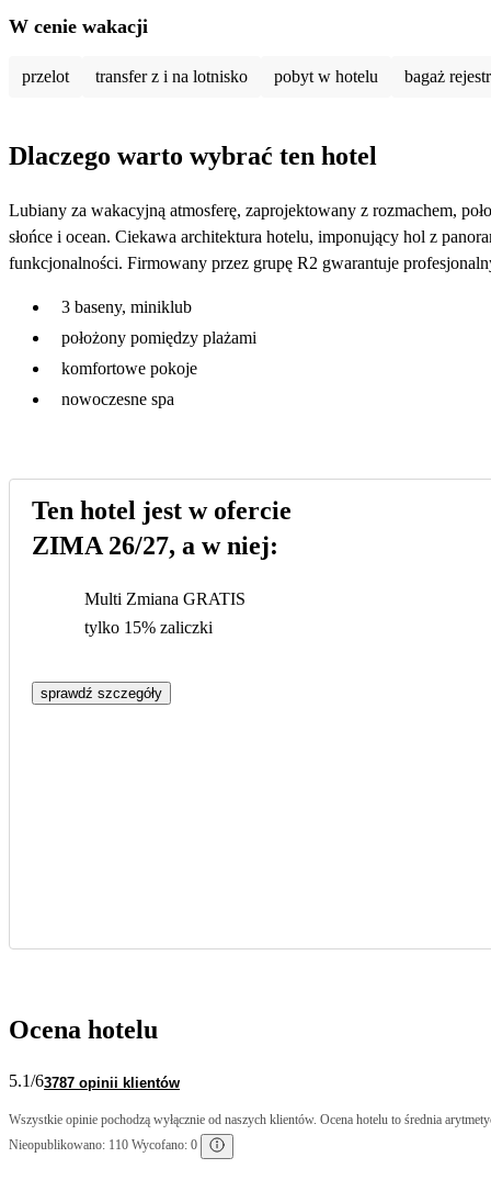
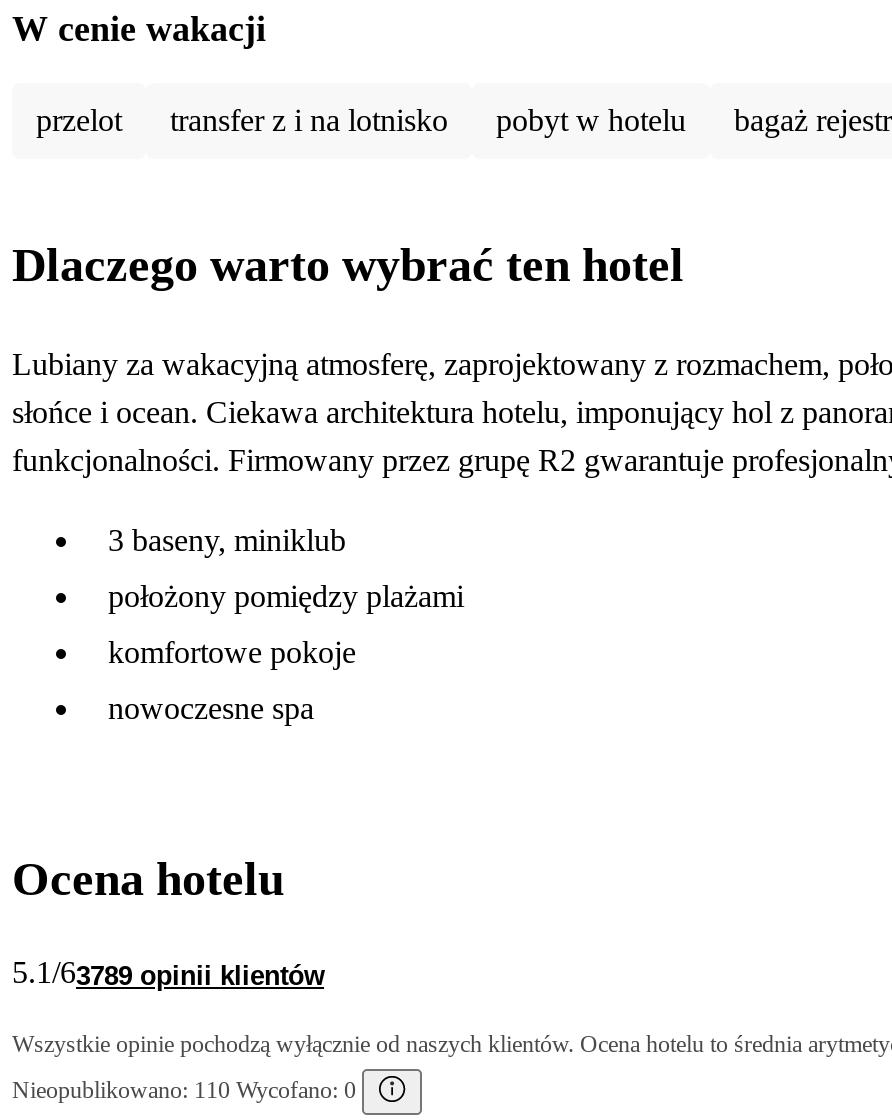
[32,497,292,637] Ten hotel jest w ofercie | ZIMA 26/27, a w niej: | Multi Zmiana GRATIS | tylko 15% zaliczki -> none
[41,685,162,702] sprawdź szczegóły -> none
[9,1072,180,1092] 5.1/63787 opinii klientów -> [12,956,324,992] 5.1/63789 opinii klientów

